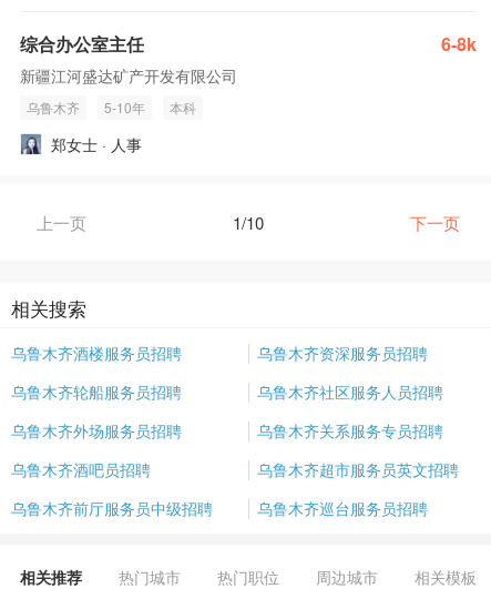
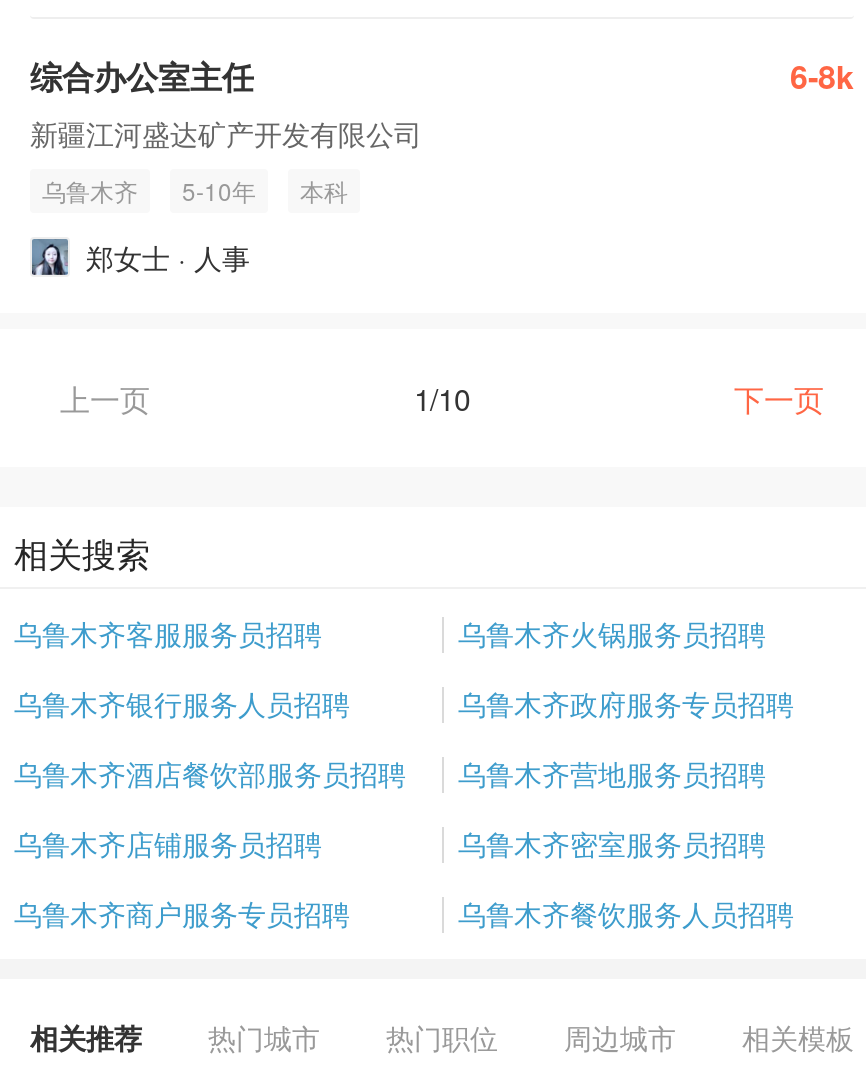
[11,342,428,364] 乌鲁木齐酒楼服务员招聘 | 乌鲁木齐资深服务员招聘 -> [14,613,766,653] 乌鲁木齐客服服务员招聘 | 乌鲁木齐火锅服务员招聘
[11,380,443,403] 乌鲁木齐轮船服务员招聘 | 乌鲁木齐社区服务人员招聘 -> [14,683,794,723] 乌鲁木齐银行服务人员招聘 | 乌鲁木齐政府服务专员招聘
[11,419,443,441] 乌鲁木齐外场服务员招聘 | 乌鲁木齐关系服务专员招聘 -> [14,753,766,793] 乌鲁木齐酒店餐饮部服务员招聘 | 乌鲁木齐营地服务员招聘
[11,458,459,480] 乌鲁木齐酒吧员招聘 | 乌鲁木齐超市服务员英文招聘 -> [14,823,766,863] 乌鲁木齐店铺服务员招聘 | 乌鲁木齐密室服务员招聘
[11,497,428,519] 乌鲁木齐前厅服务员中级招聘 | 乌鲁木齐巡台服务员招聘 -> [14,893,794,933] 乌鲁木齐商户服务专员招聘 | 乌鲁木齐餐饮服务人员招聘

